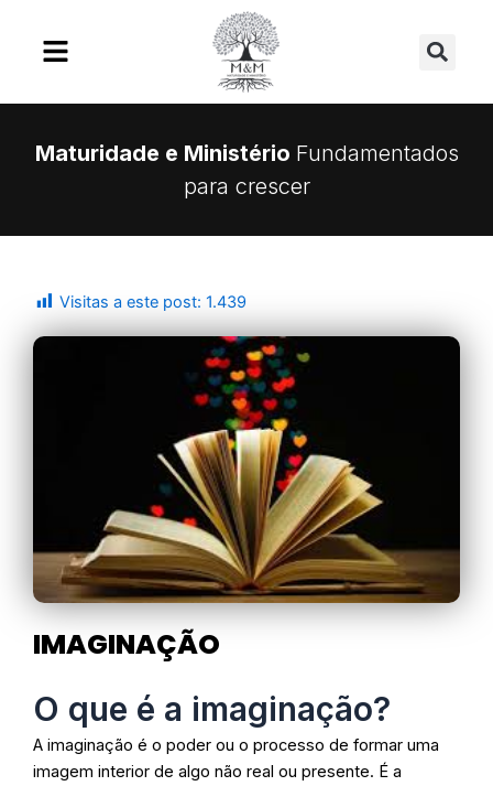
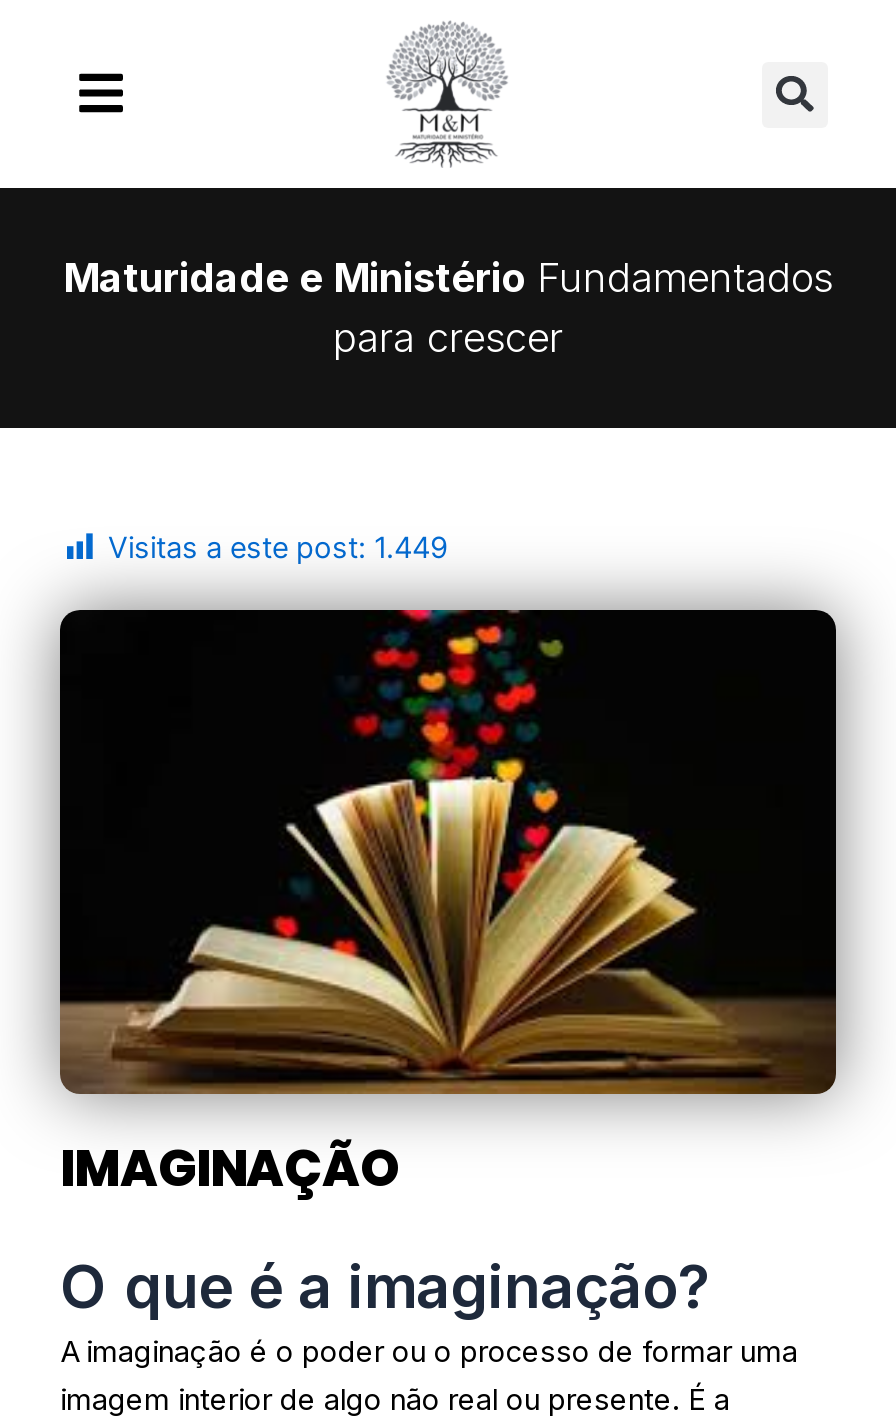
[59,293,246,312] Visitas a este post: 1.439 -> [108,531,448,567] Visitas a este post: 1.449

